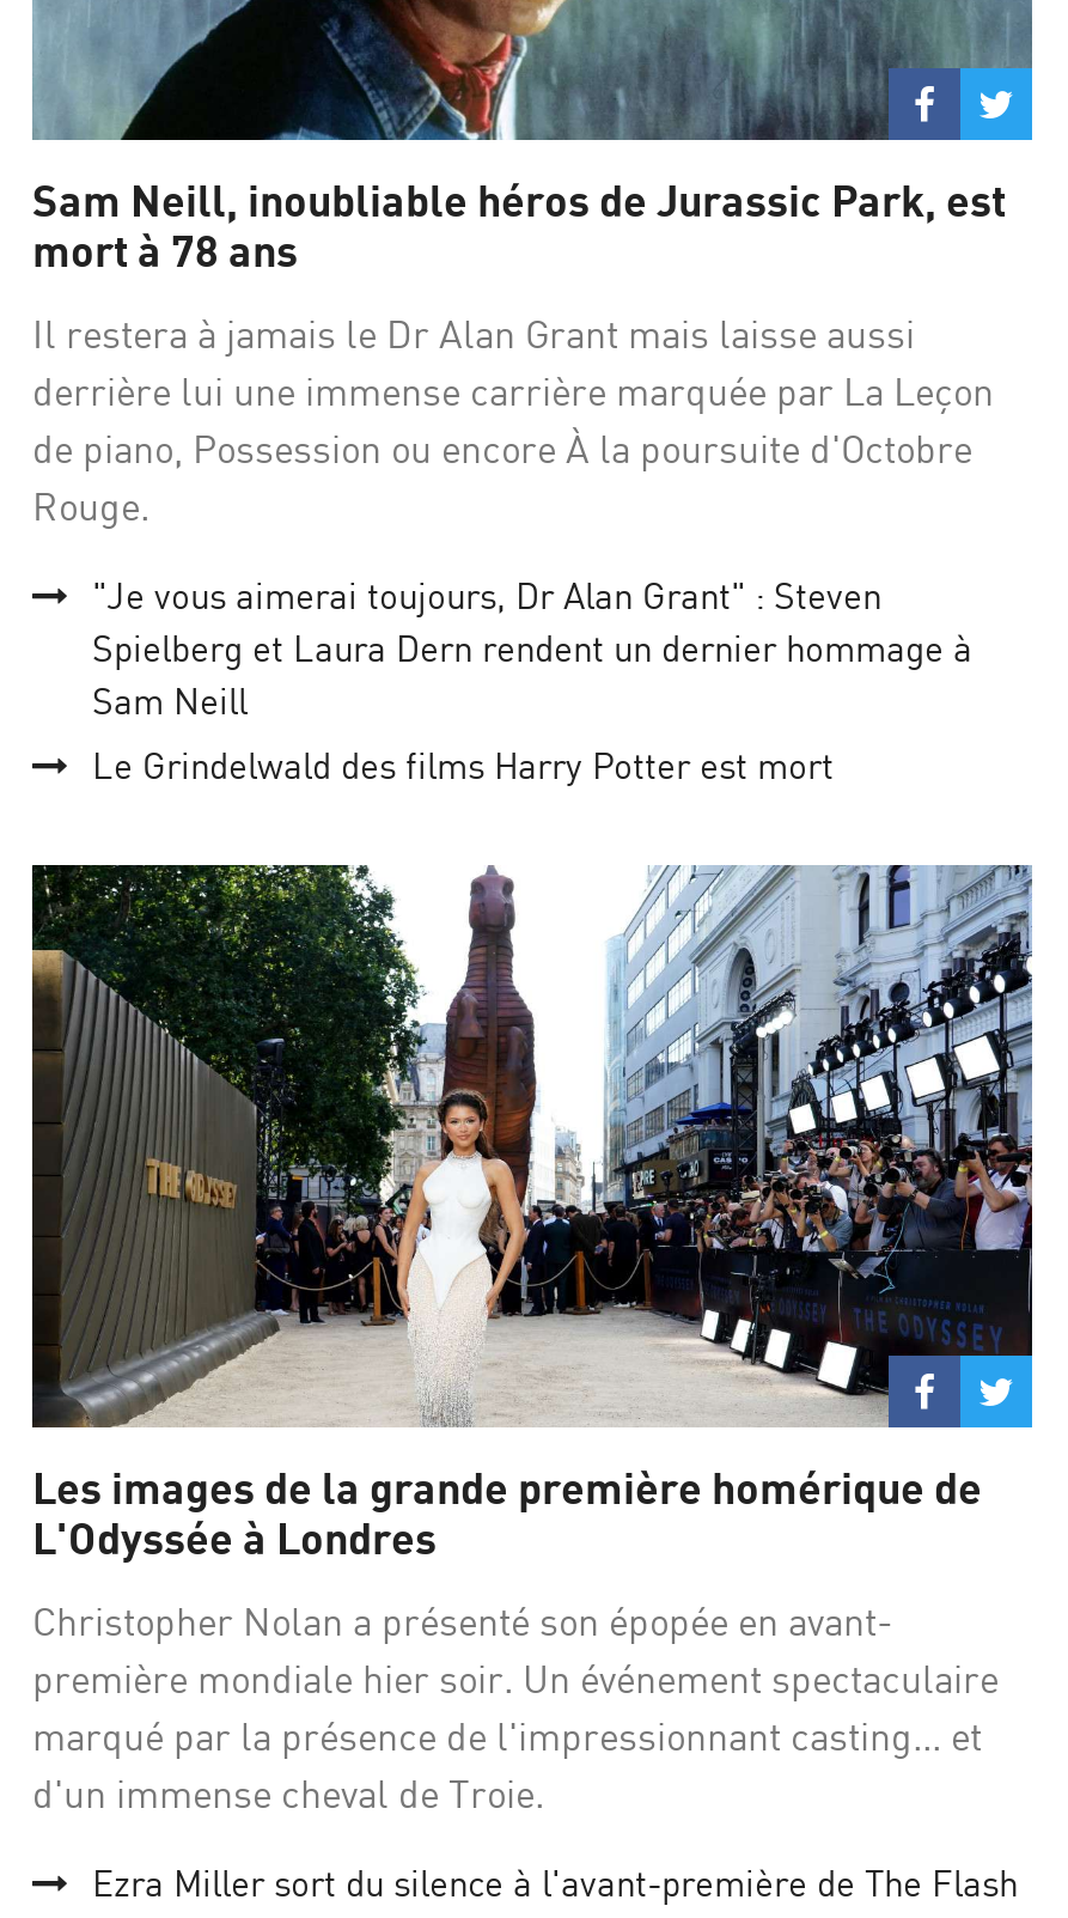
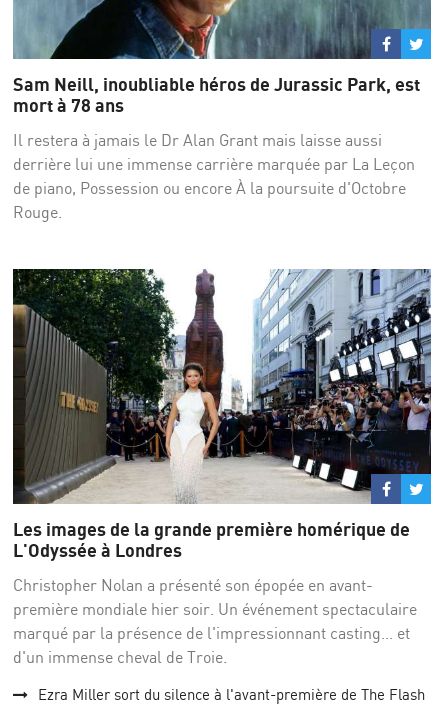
[92,574,972,789] "Je vous aimerai toujours, Dr Alan Grant" : Steven | Spielberg et Laura Dern rendent un dernier hommage à | Sam Neill | Le Grindelwald des films Harry Potter est mort -> none

